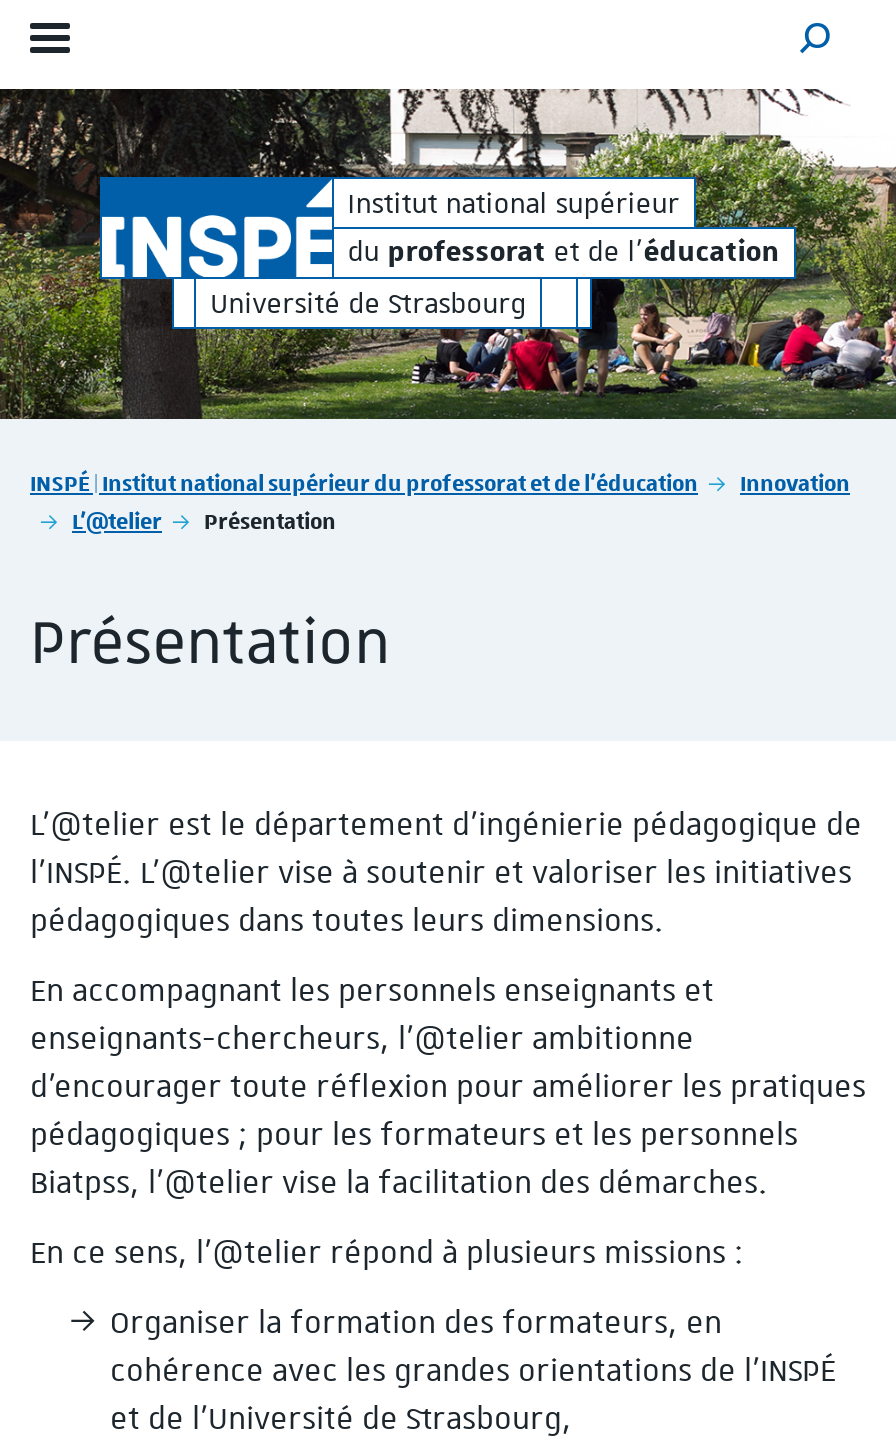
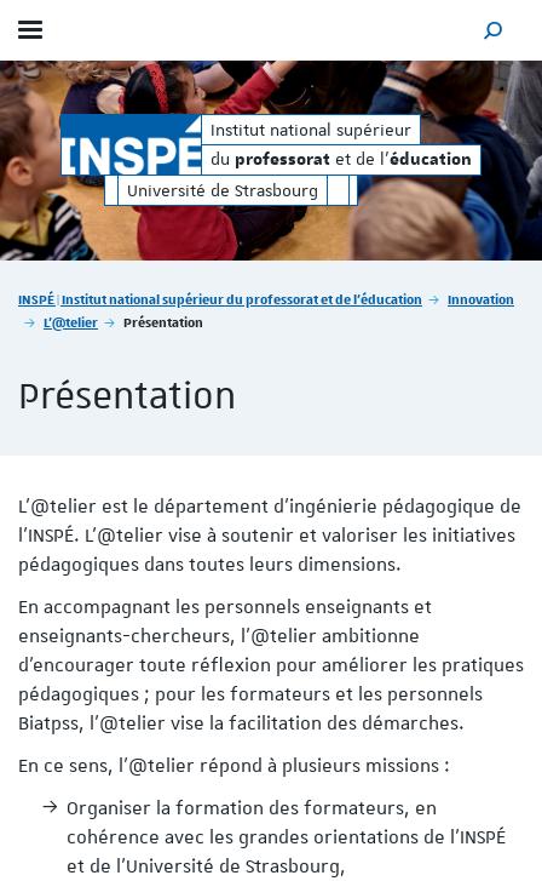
[6,87,890,421] [image] -> [4,59,538,262] [image]

